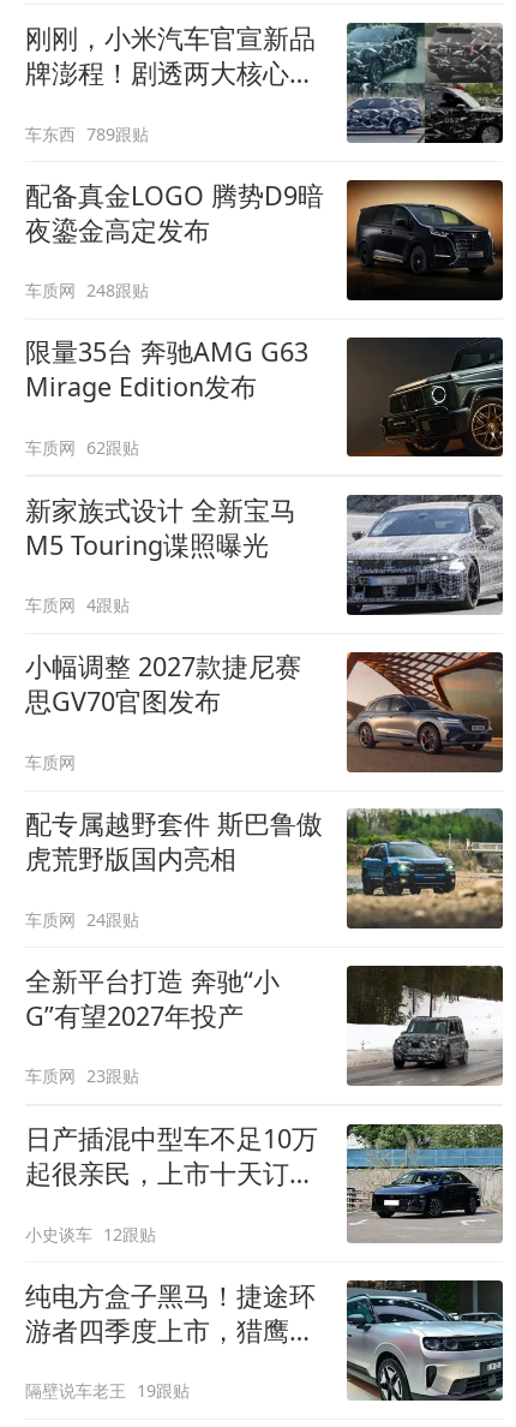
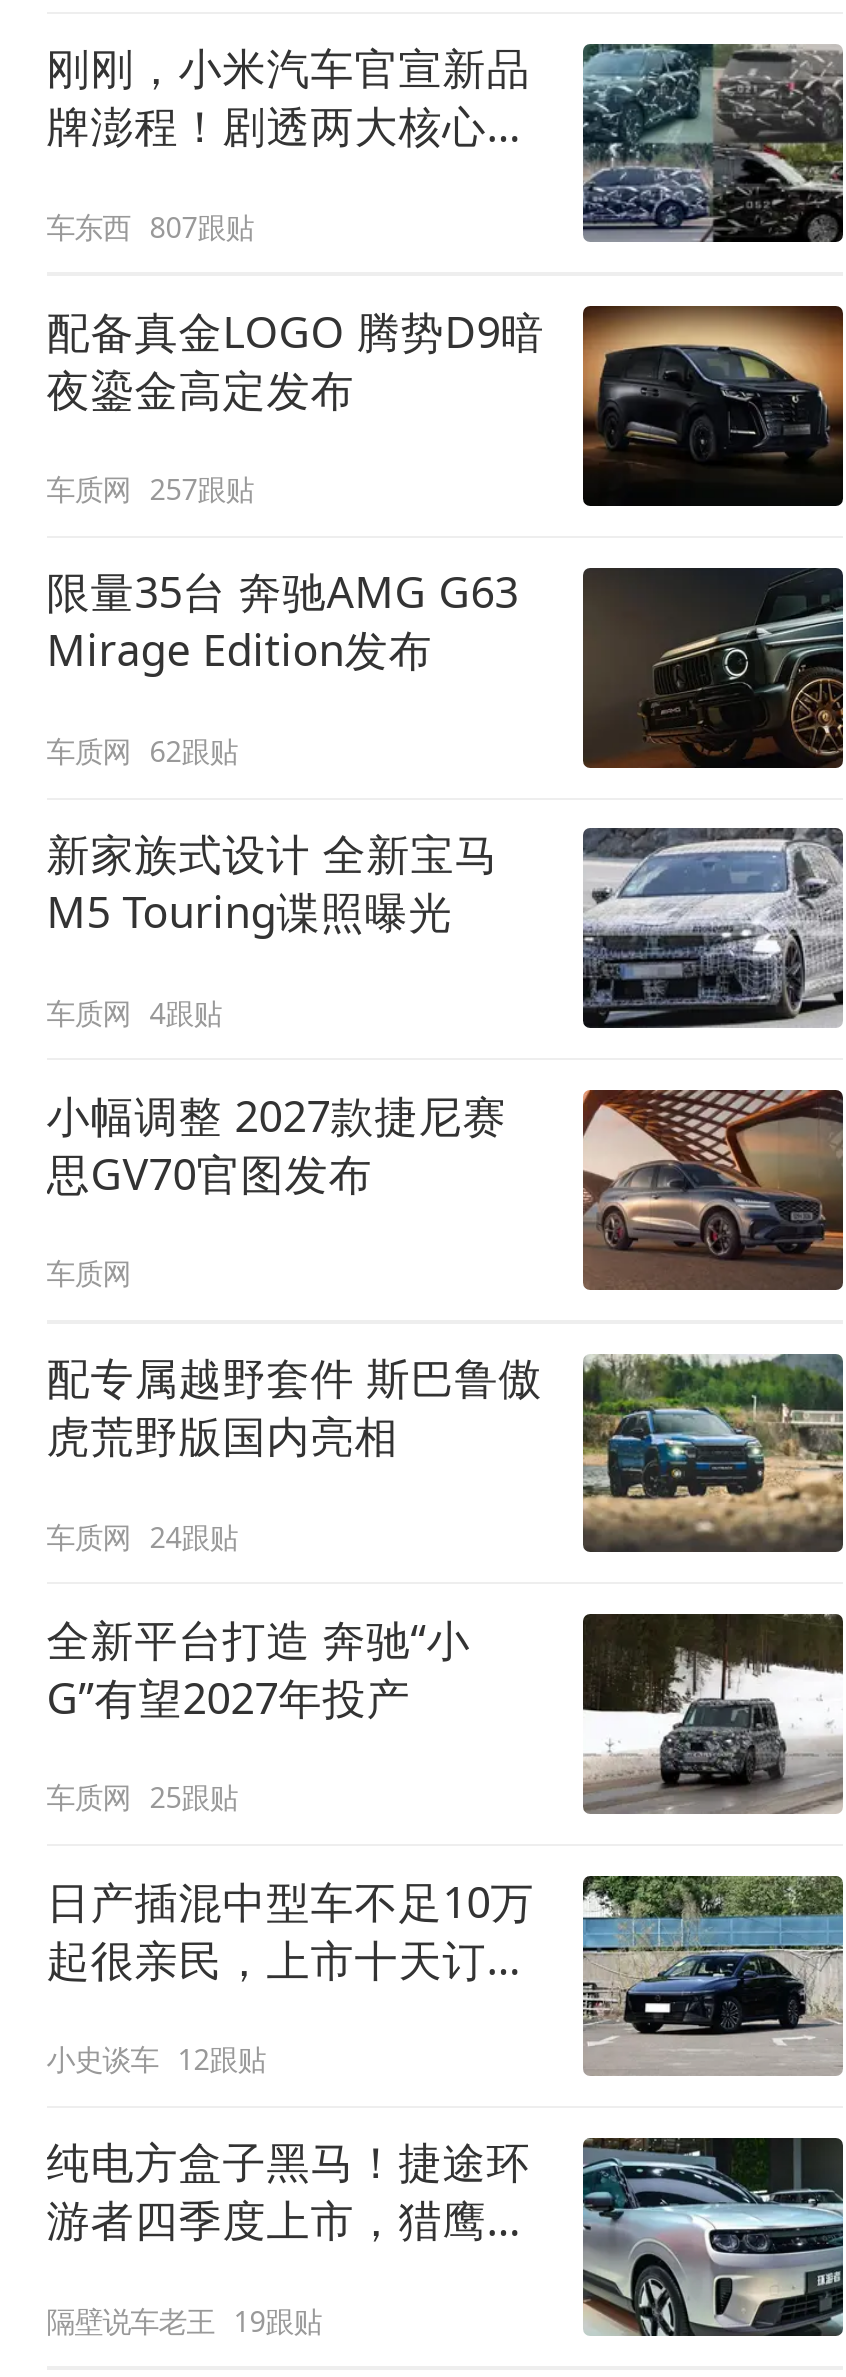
[25,122,149,145] 车东西 789跟贴 -> [46,207,254,245] 车东西 807跟贴
[25,279,149,302] 车质网 248跟贴 -> [46,470,254,508] 车质网 257跟贴
[25,1064,140,1087] 车质网 23跟贴 -> [46,1778,238,1816] 车质网 25跟贴

